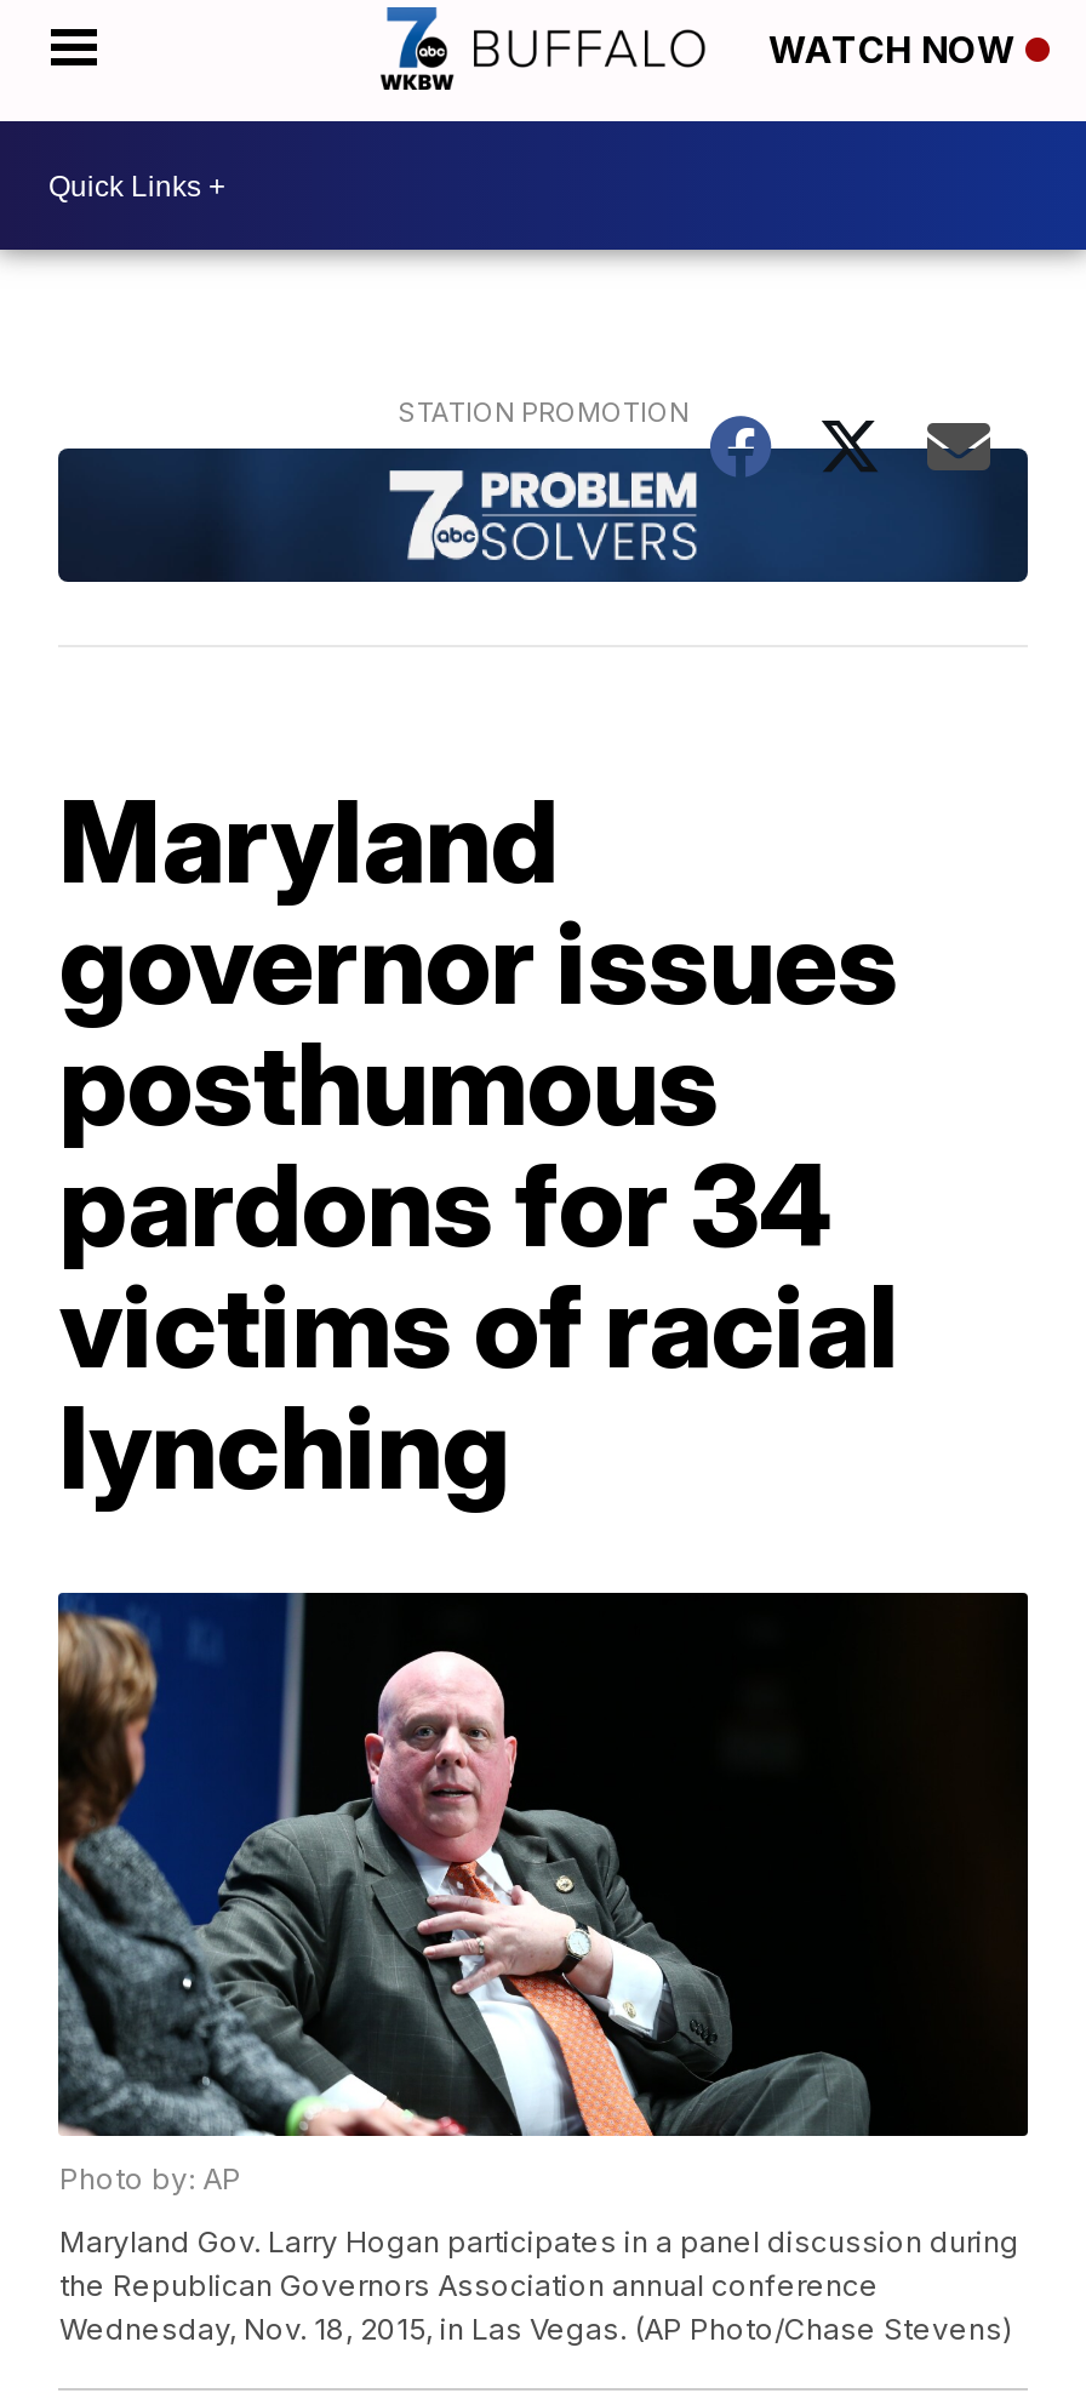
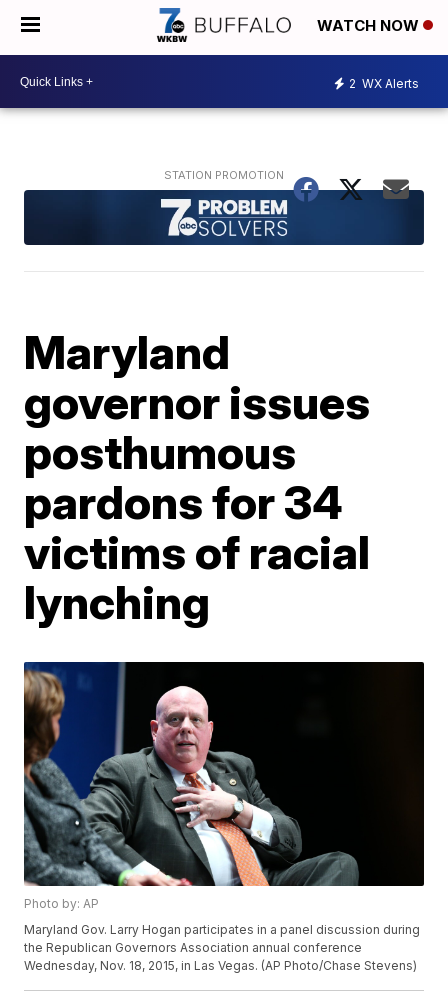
none -> [349,75,419,90] 2 WX Alerts

